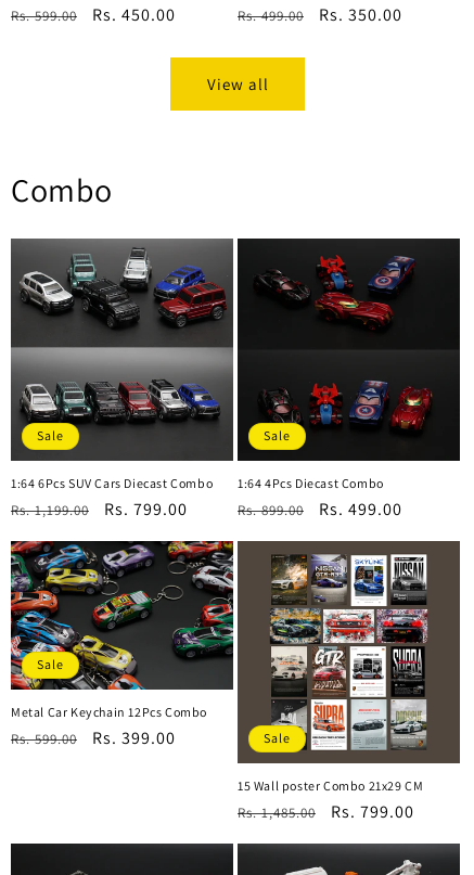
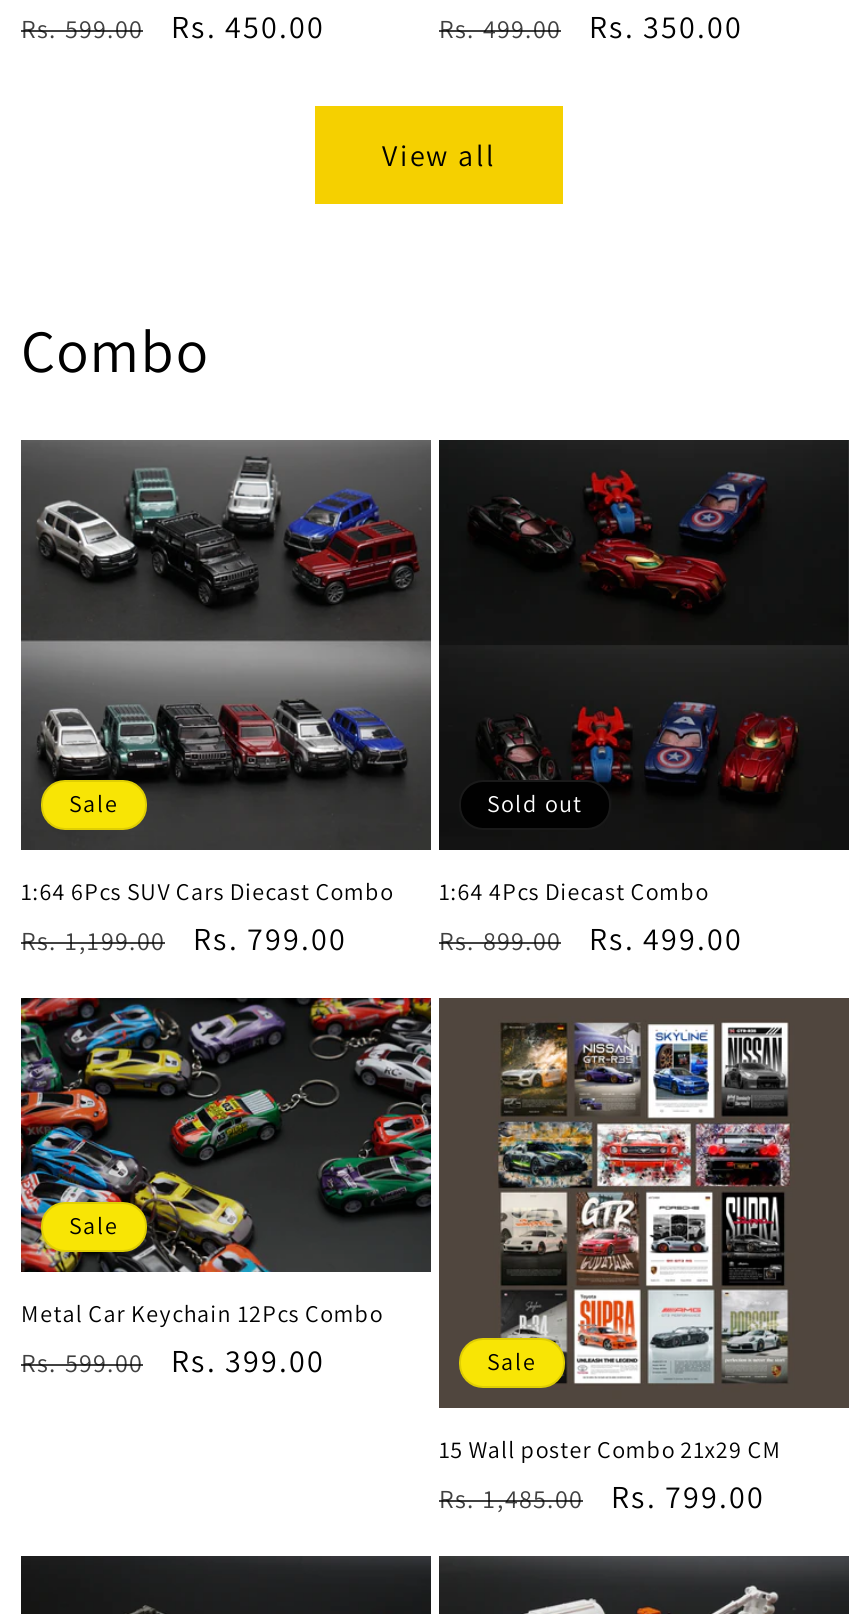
[264,427,291,443] Sale -> [487,788,583,818] Sold out

